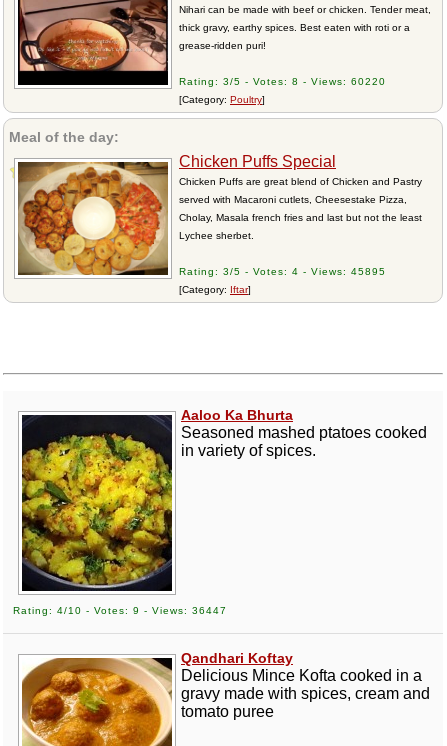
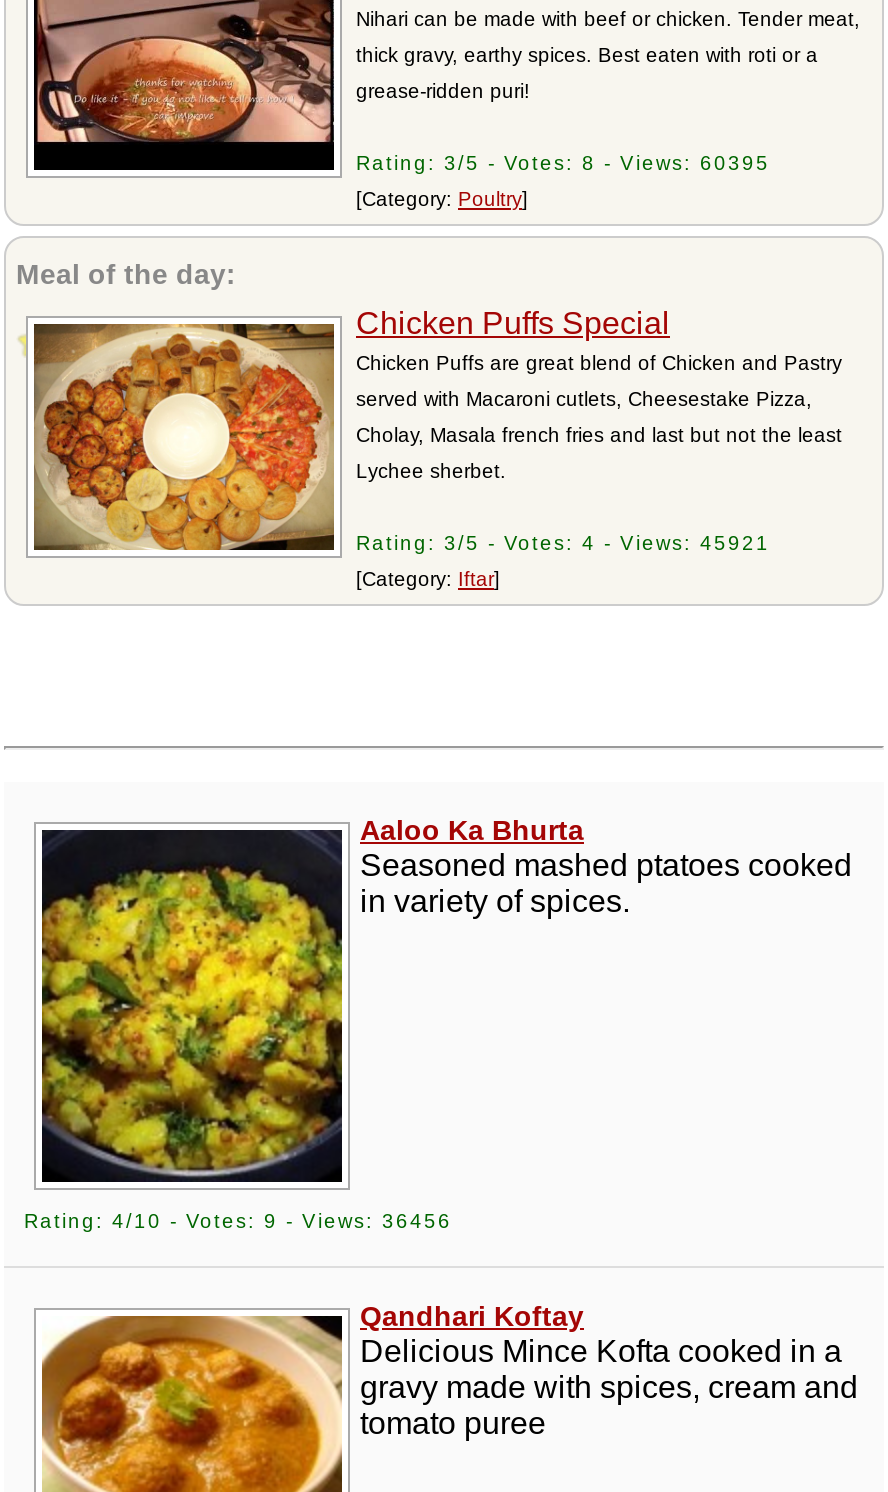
[179,76,386,87] Rating: 3/5 - Votes: 8 - Views: 60220 -> [356,152,770,174] Rating: 3/5 - Votes: 8 - Views: 60395
[179,266,386,277] Rating: 3/5 - Votes: 4 - Views: 45895 -> [356,532,770,554] Rating: 3/5 - Votes: 4 - Views: 45921
[13,605,227,616] Rating: 4/10 - Votes: 9 - Views: 36447 -> [24,1210,452,1232] Rating: 4/10 - Votes: 9 - Views: 36456

